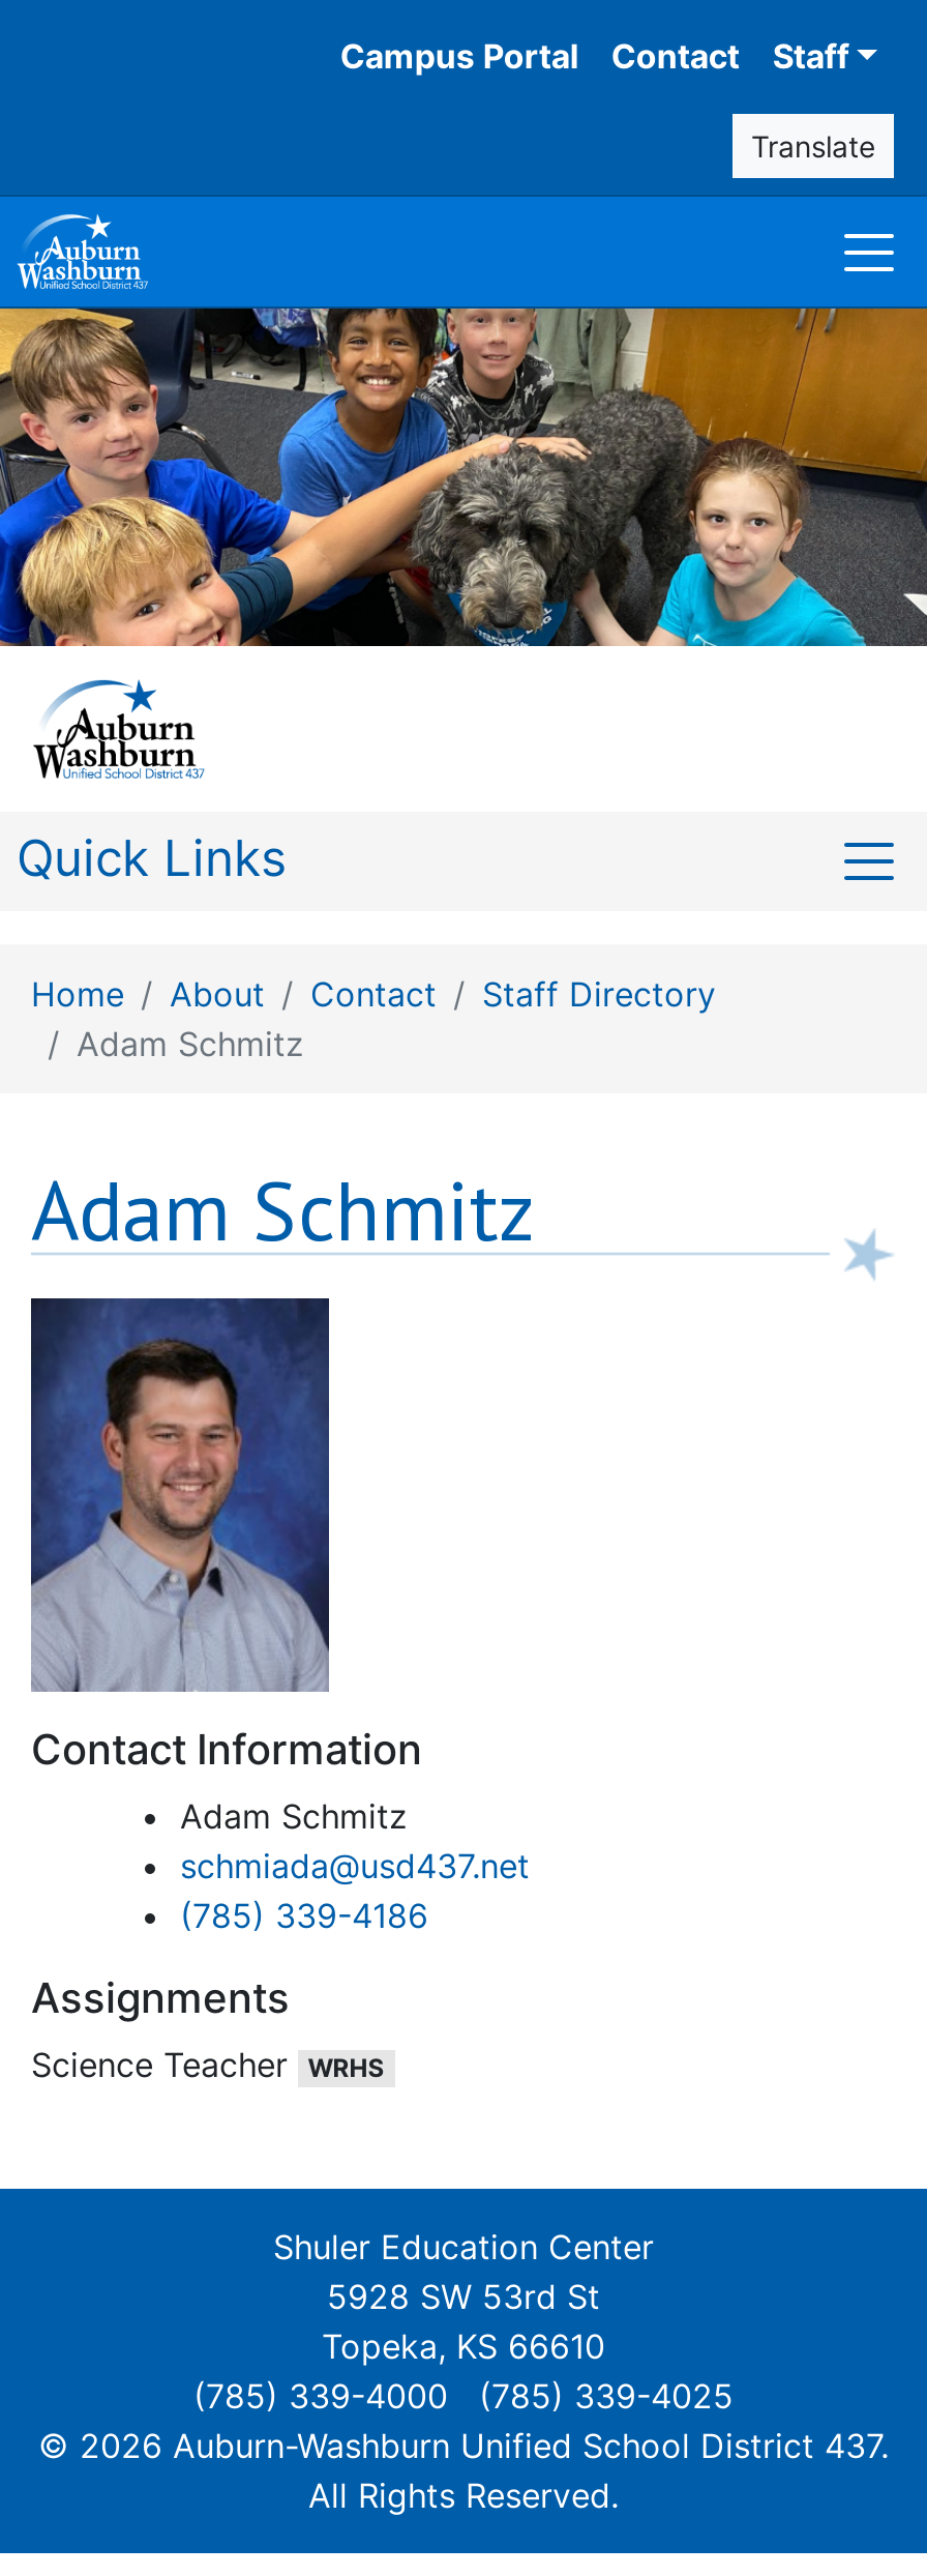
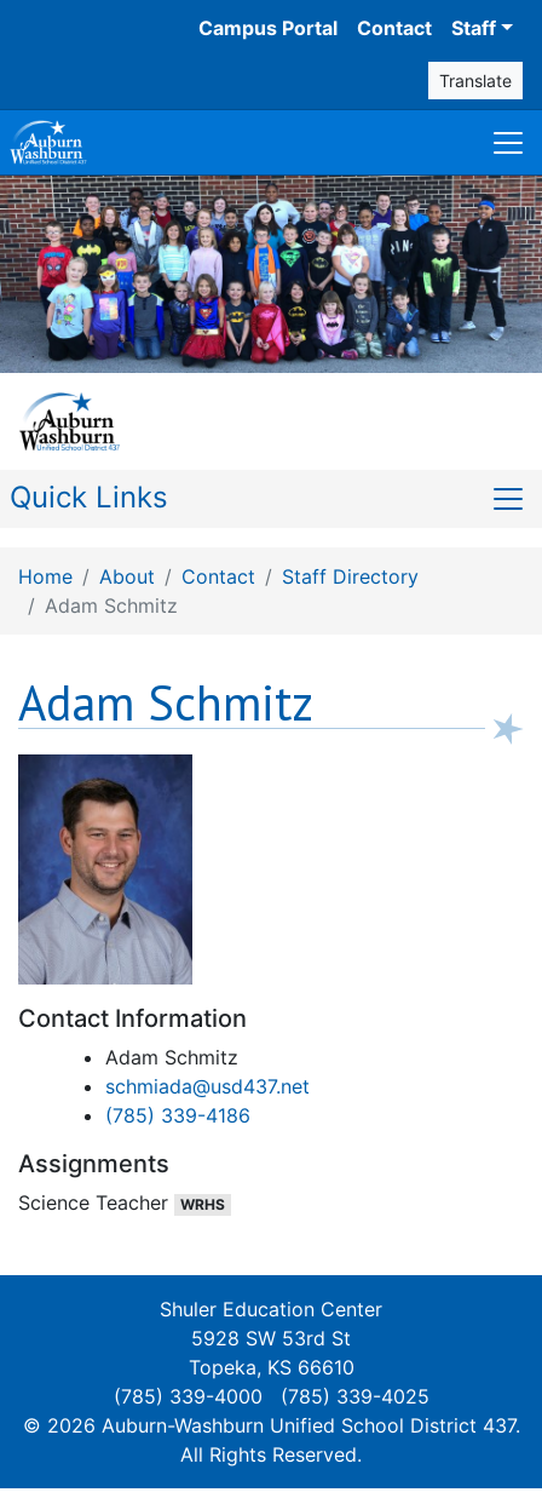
[6,306,921,648] [image] -> [4,174,538,374] [image]

